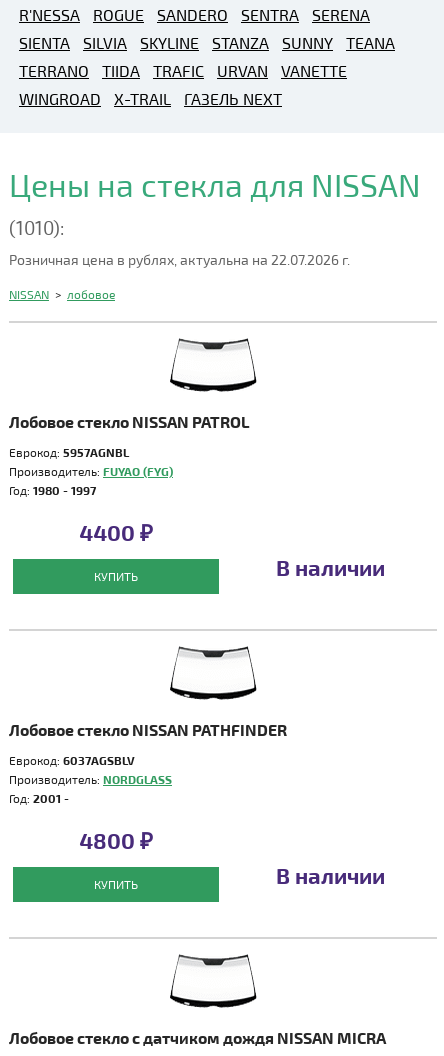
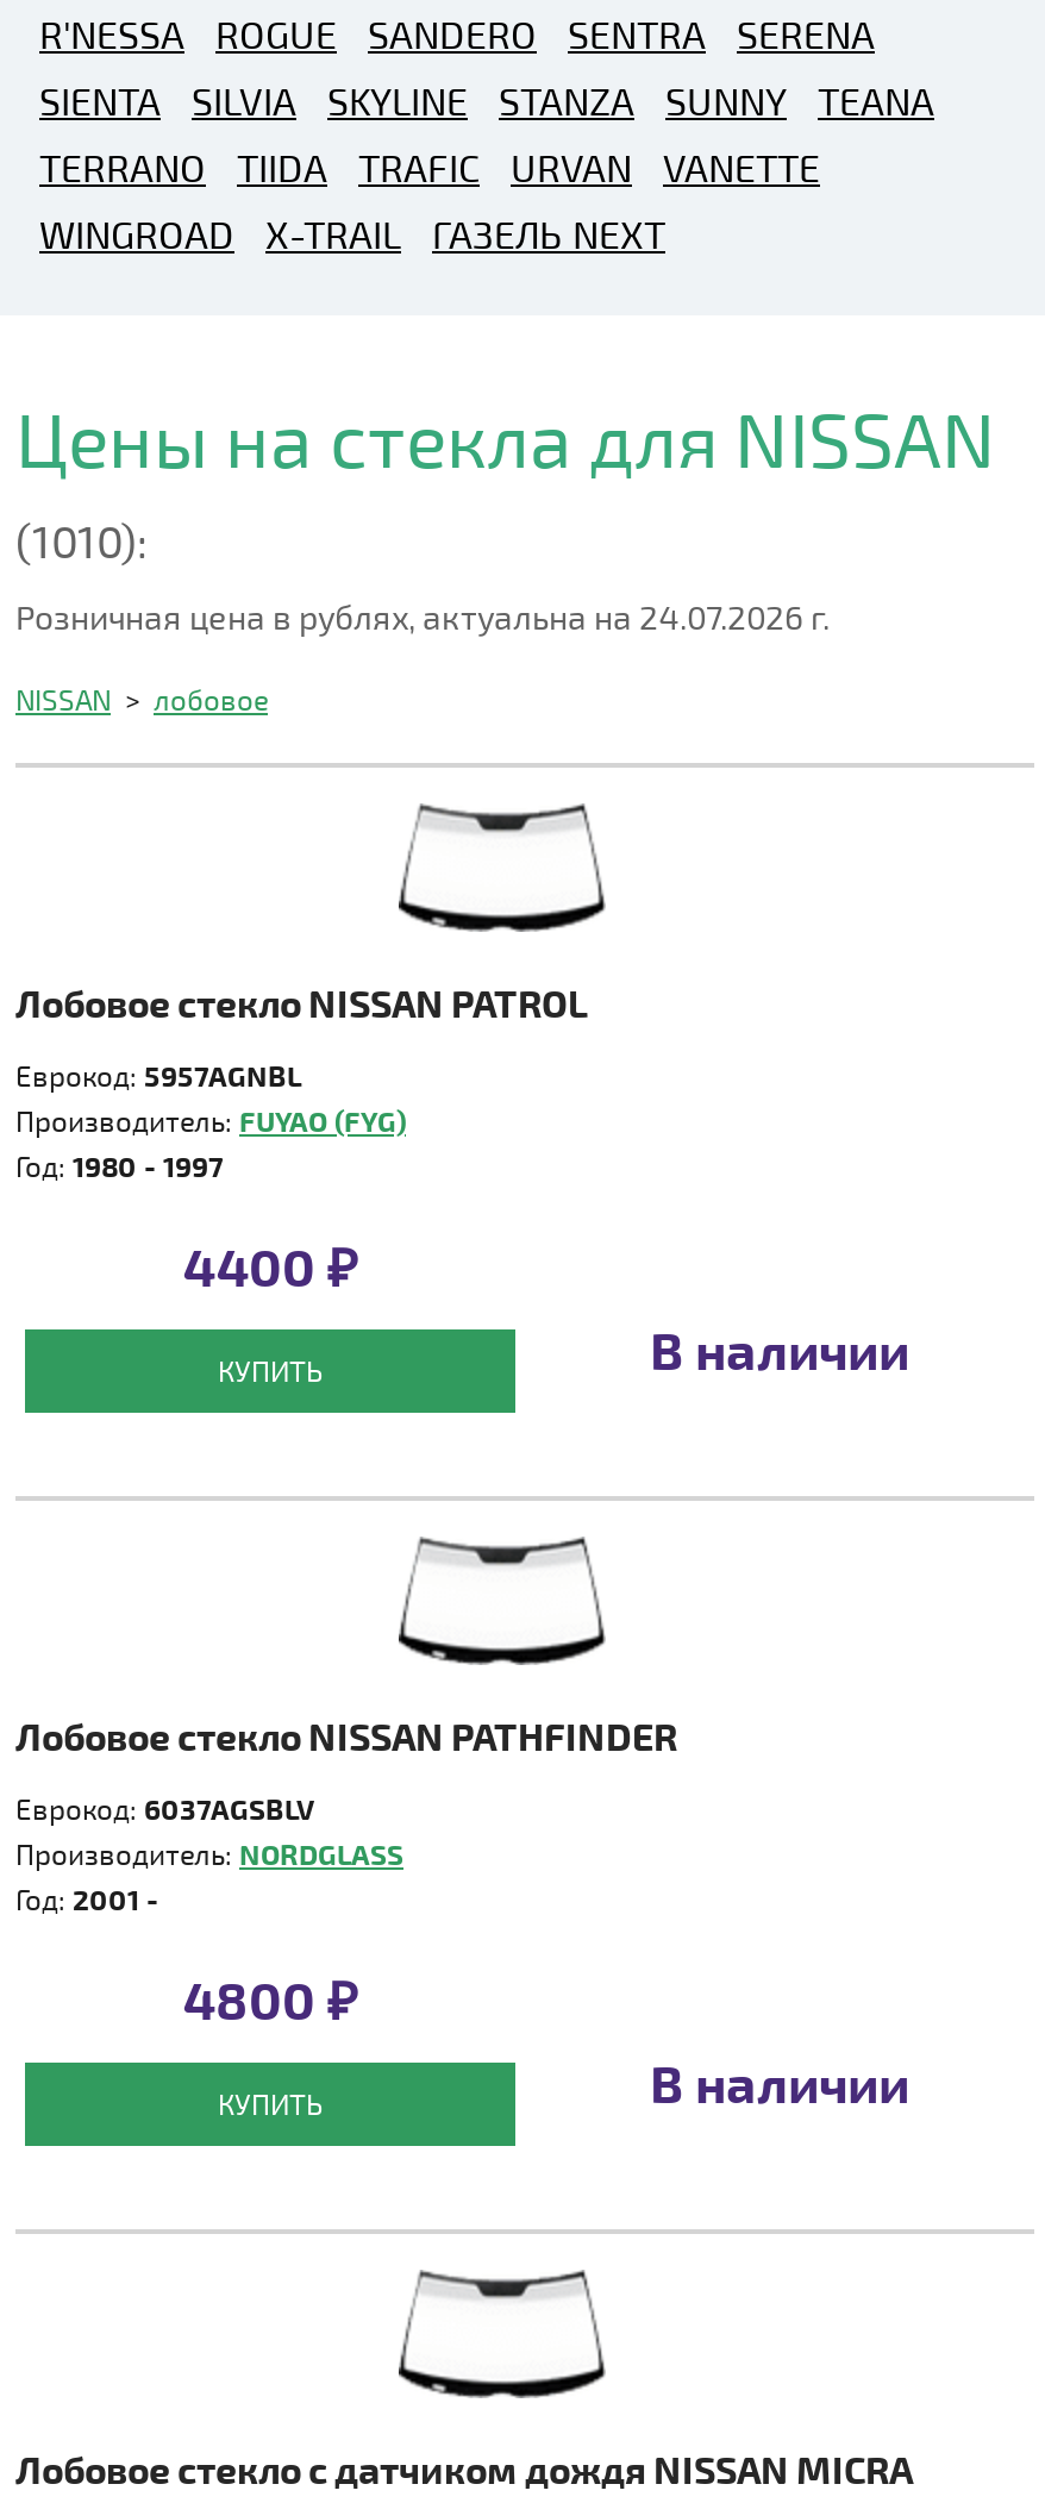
[9,251,350,268] Розничная цена в рублях, актуальна на 22.07.2026 г. -> [15,596,830,637] Розничная цена в рублях, актуальна на 24.07.2026 г.

